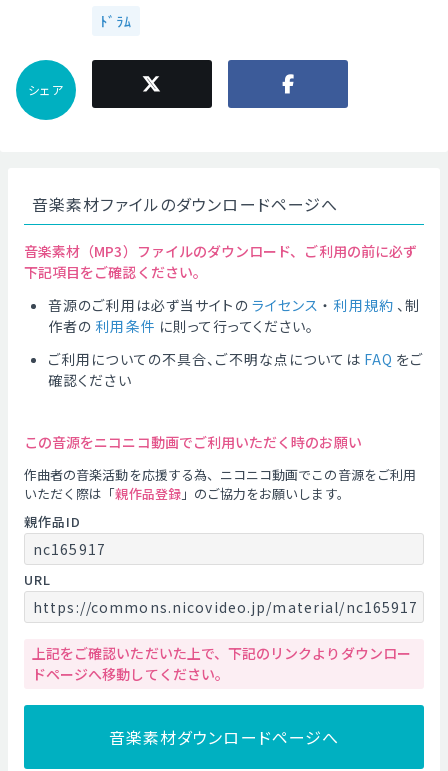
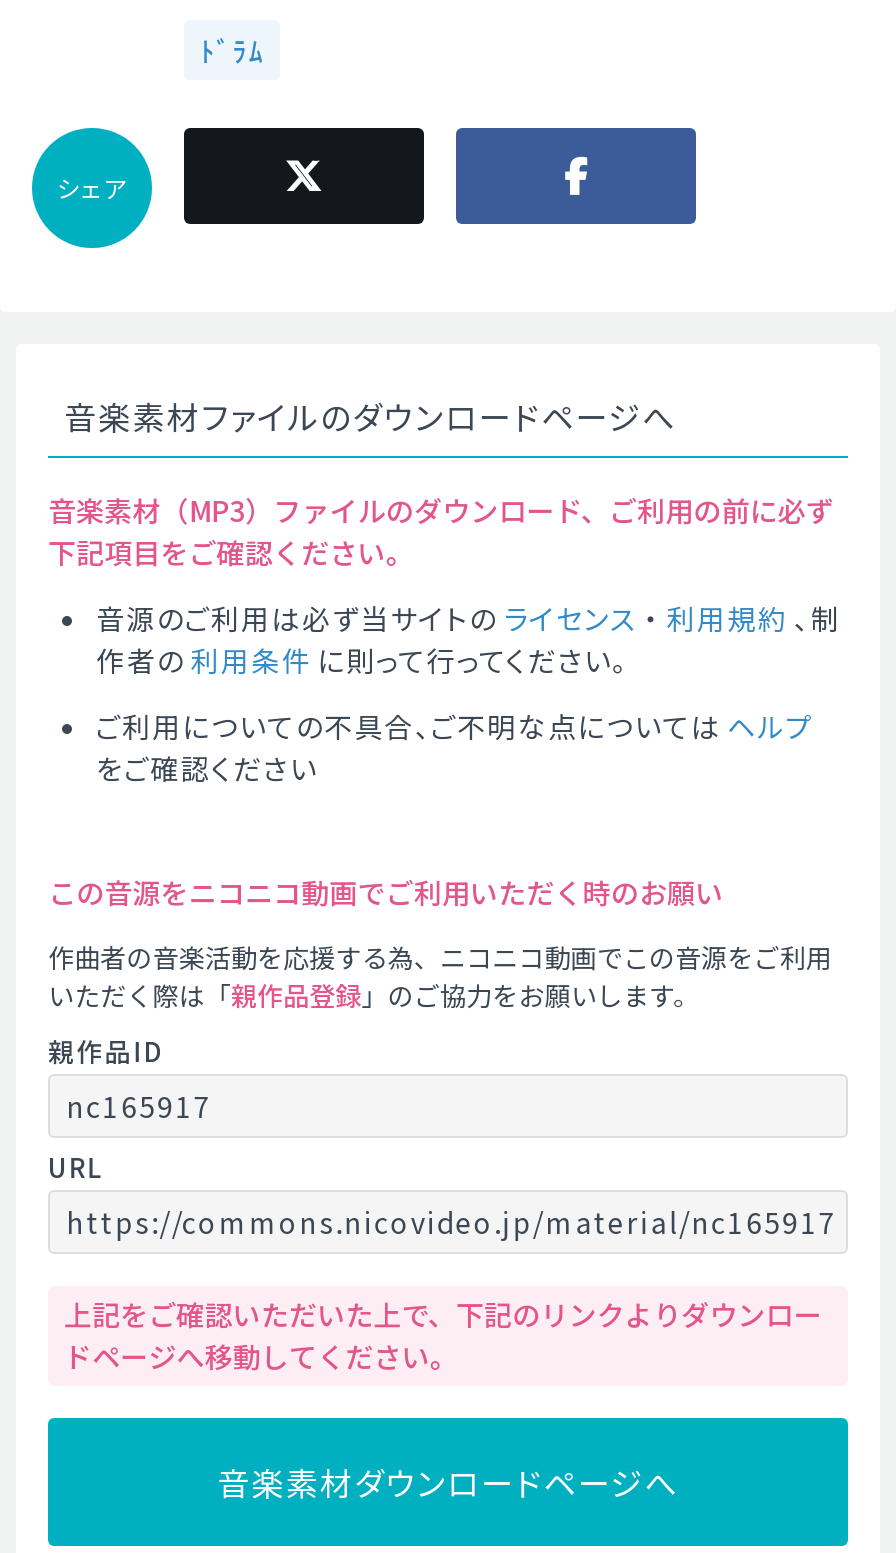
[48,349,423,390] ご利用についての不具合、ご不明な点については FAQ をご | 確認ください -> [96,706,814,788] ご利用についての不具合、ご不明な点については ヘルプ | をご確認ください

